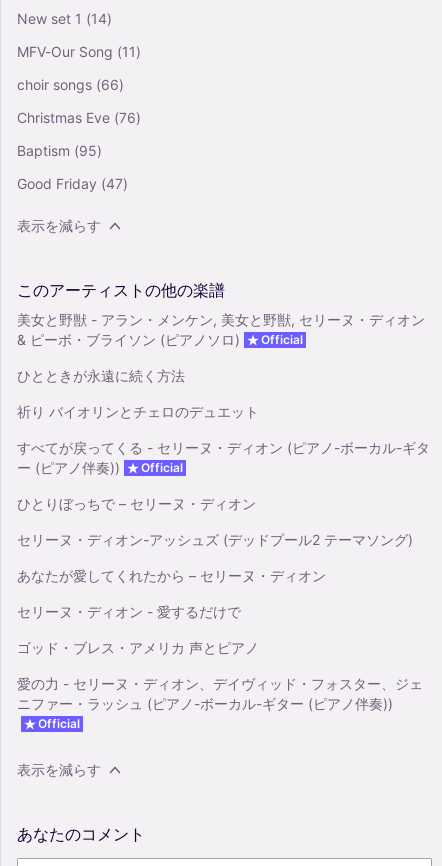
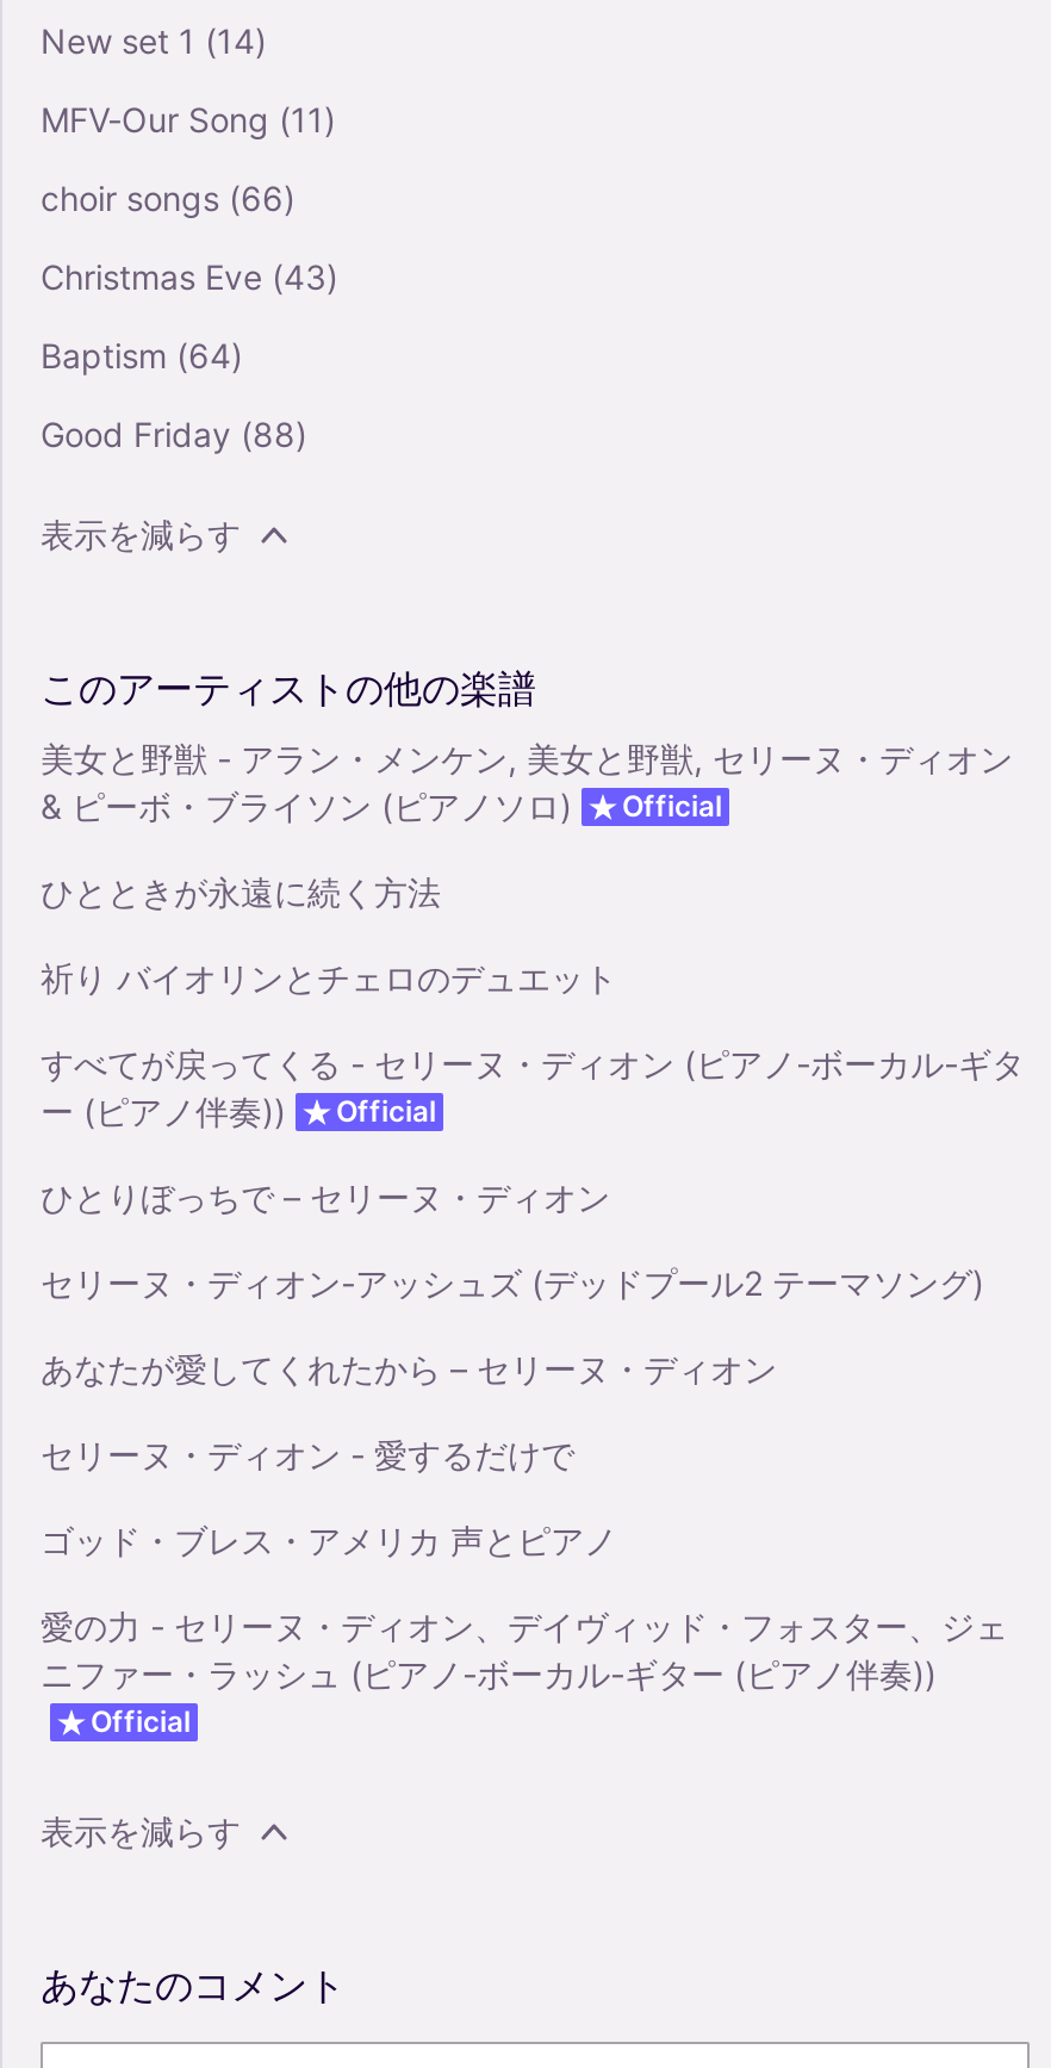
[17,109,141,126] Christmas Eve (76) -> [41,256,338,296] Christmas Eve (43)
[17,142,102,159] Baptism (95) -> [41,334,243,375] Baptism (64)
[17,175,128,192] Good Friday (47) -> [41,413,307,454] Good Friday (88)

